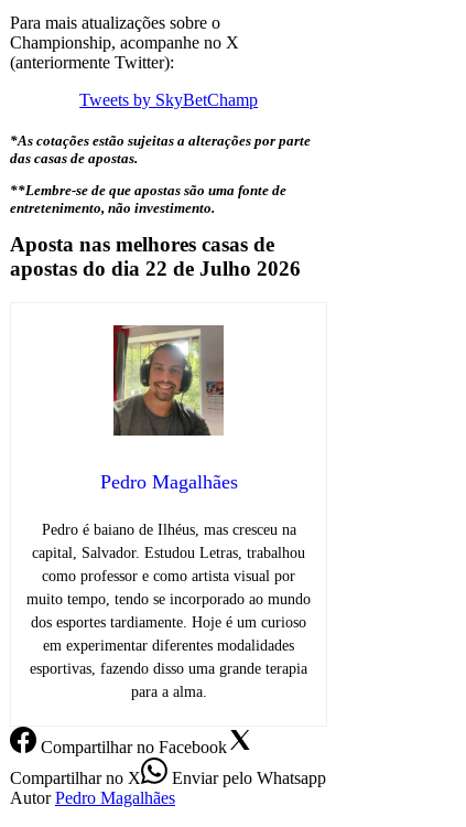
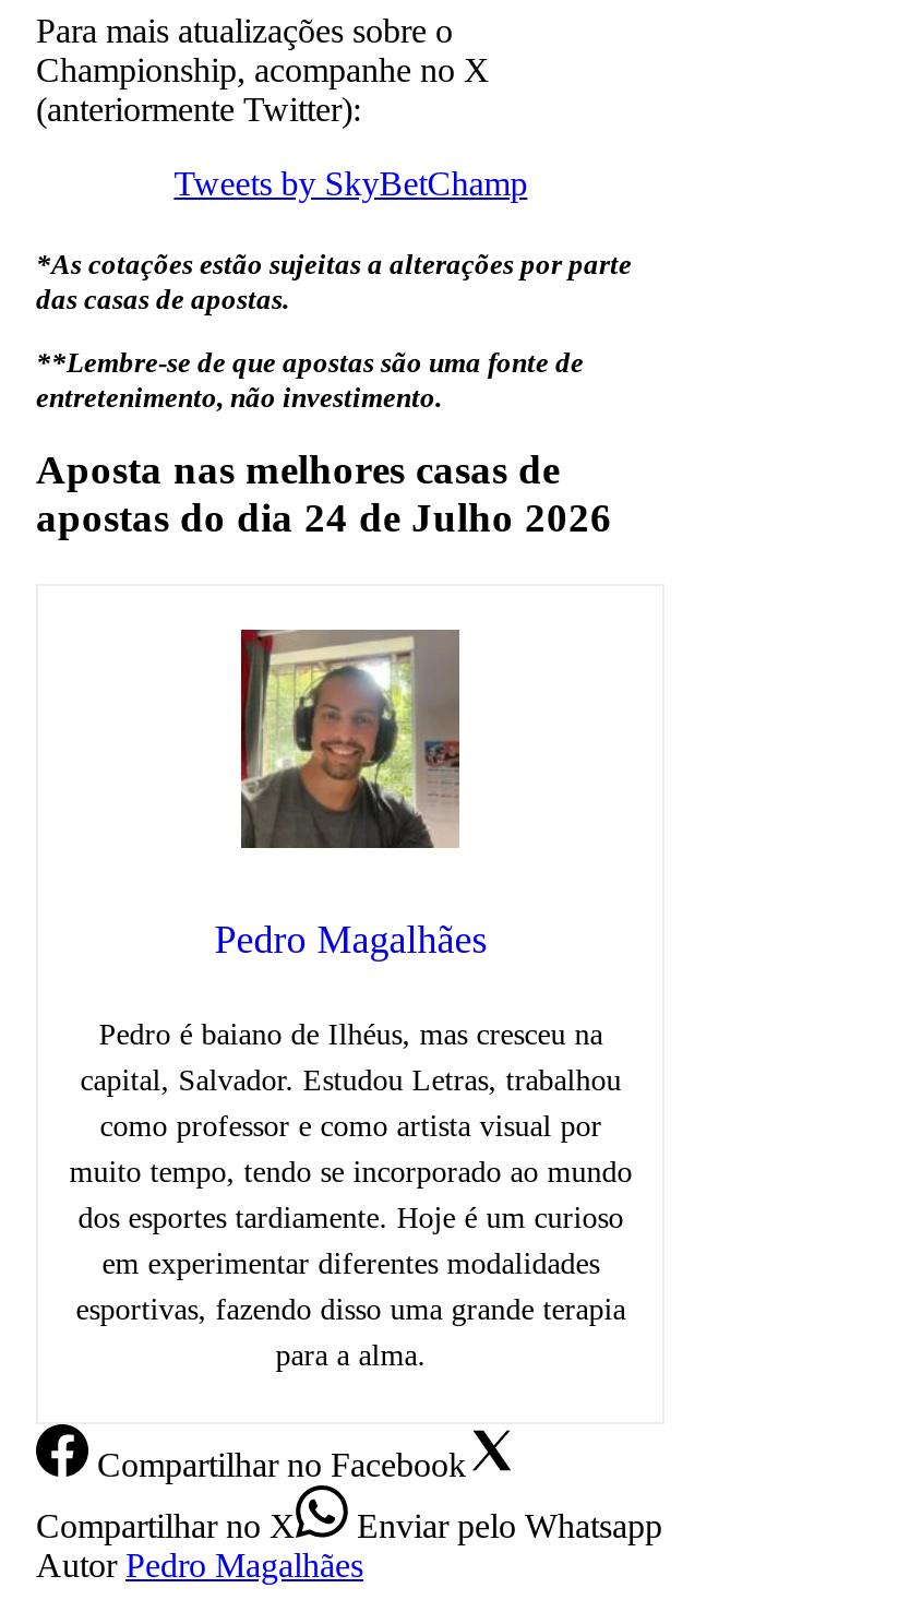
[10,257,301,280] apostas do dia 22 de Julho 2026 -> [36,494,612,540] apostas do dia 24 de Julho 2026

